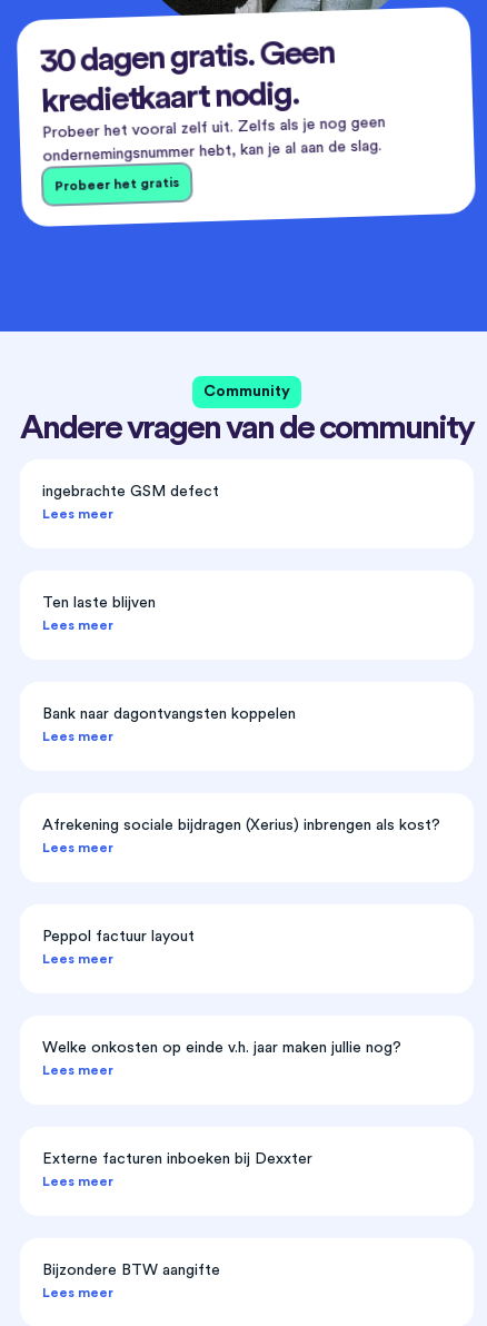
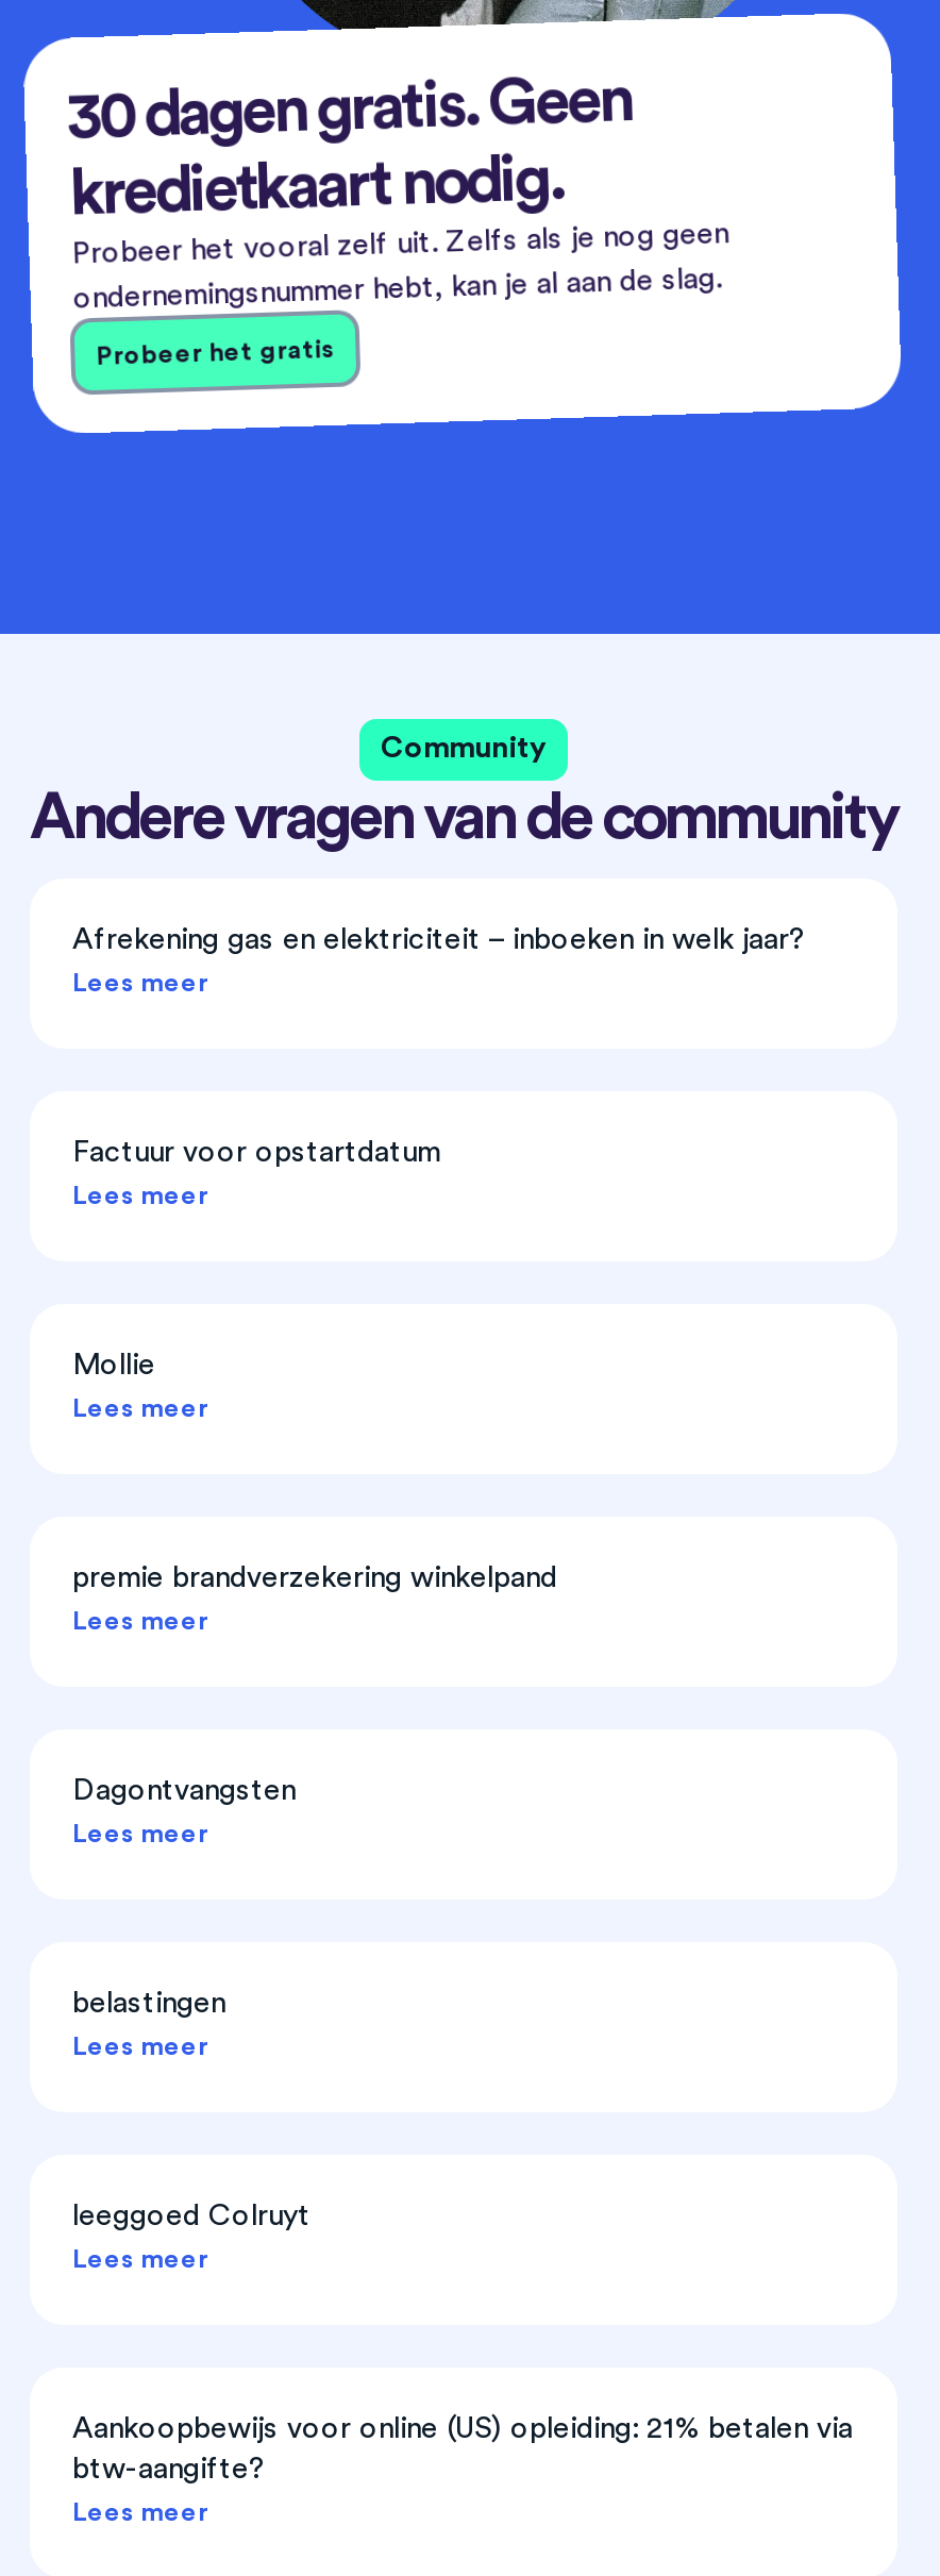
[42,484,219,500] ingebrachte GSM defect -> [72,926,806,956] Afrekening gas en elektriciteit – inboeken in welk jaar?
[42,595,156,611] Ten laste blijven -> [72,1138,440,1168] Factuur voor opstartdatum
[42,707,296,722] Bank naar dagontvangsten koppelen -> [72,1351,155,1381] Mollie
[42,818,440,833] Afrekening sociale bijdragen (Xerius) inbrengen als kost? -> [72,1564,557,1594] premie brandverzekering winkelpand
[42,929,195,945] Peppol factuur layout -> [72,1777,296,1806] Dagontvangsten
[42,1040,401,1056] Welke onkosten op einde v.h. jaar maken jullie nog? -> [72,1989,225,2019] belastingen
[42,1152,312,1167] Externe facturen inboeken bij Dexxter -> [72,2202,310,2232] leeggoed Colruyt
[42,1263,220,1278] Bijzondere BTW aangifte -> [72,2415,853,2485] Aankoopbewijs voor online (US) opleiding: 21% betalen via | btw-aangifte?

